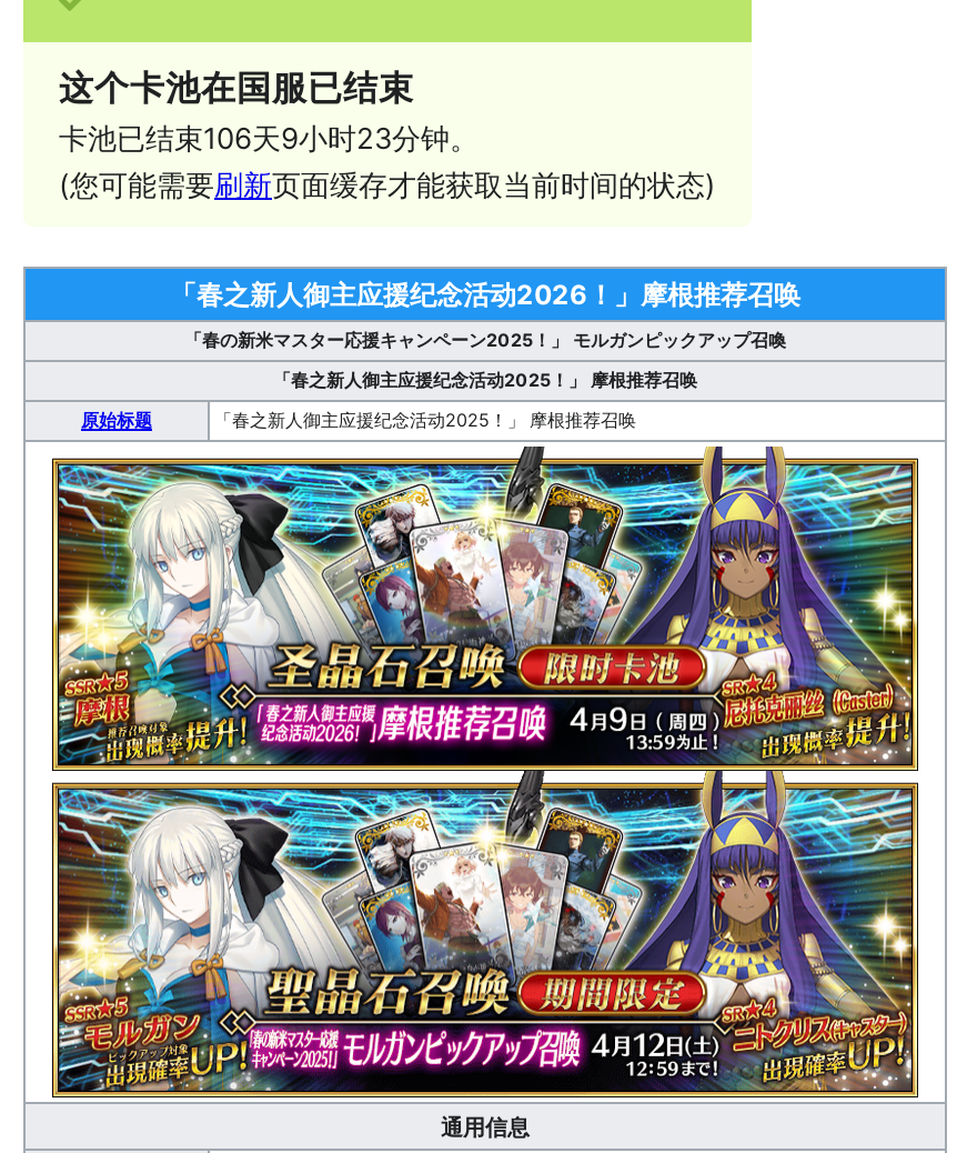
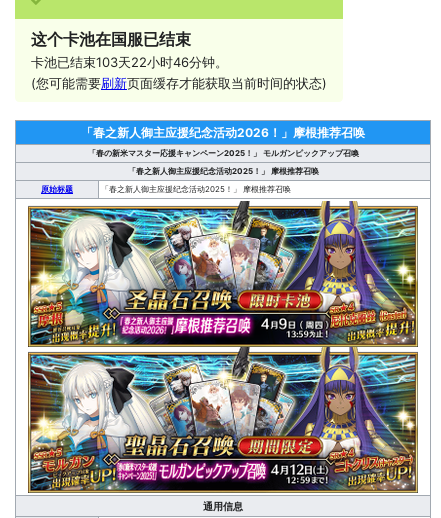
[59,120,479,155] 卡池已结束106天9小时23分钟。 -> [31,54,228,70] 卡池已结束103天22小时46分钟。

